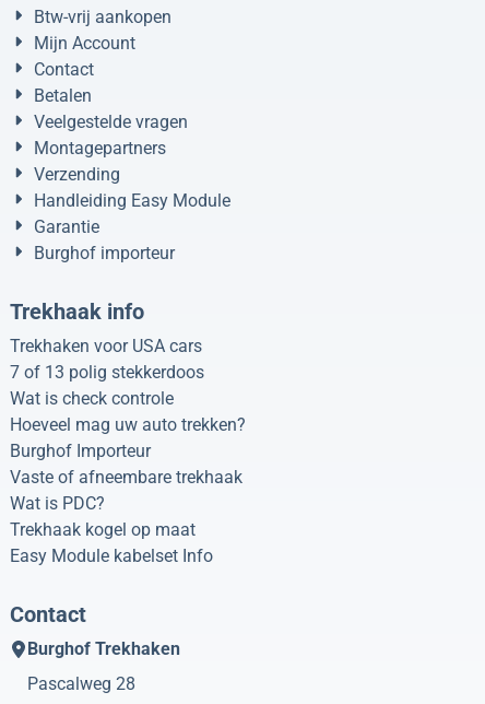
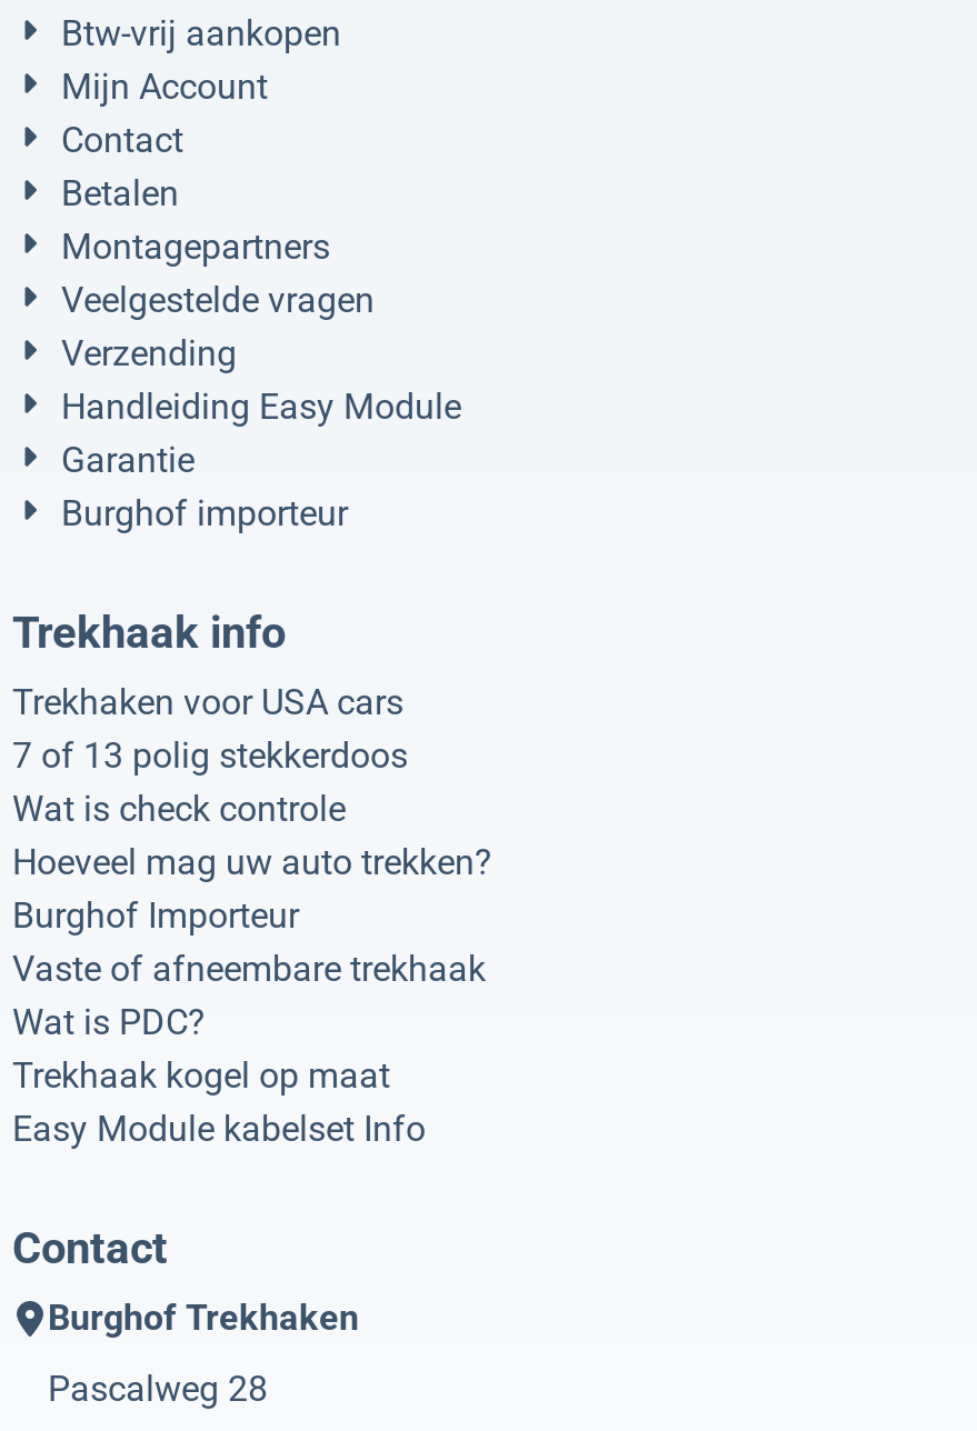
moved [34,111,188,132] -> [61,278,375,320]: Veelgestelde vragen
moved [34,137,166,158] -> [61,224,330,267]: Montagepartners

